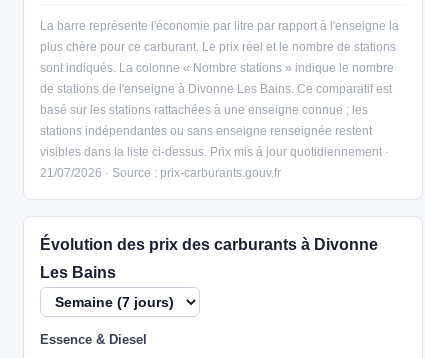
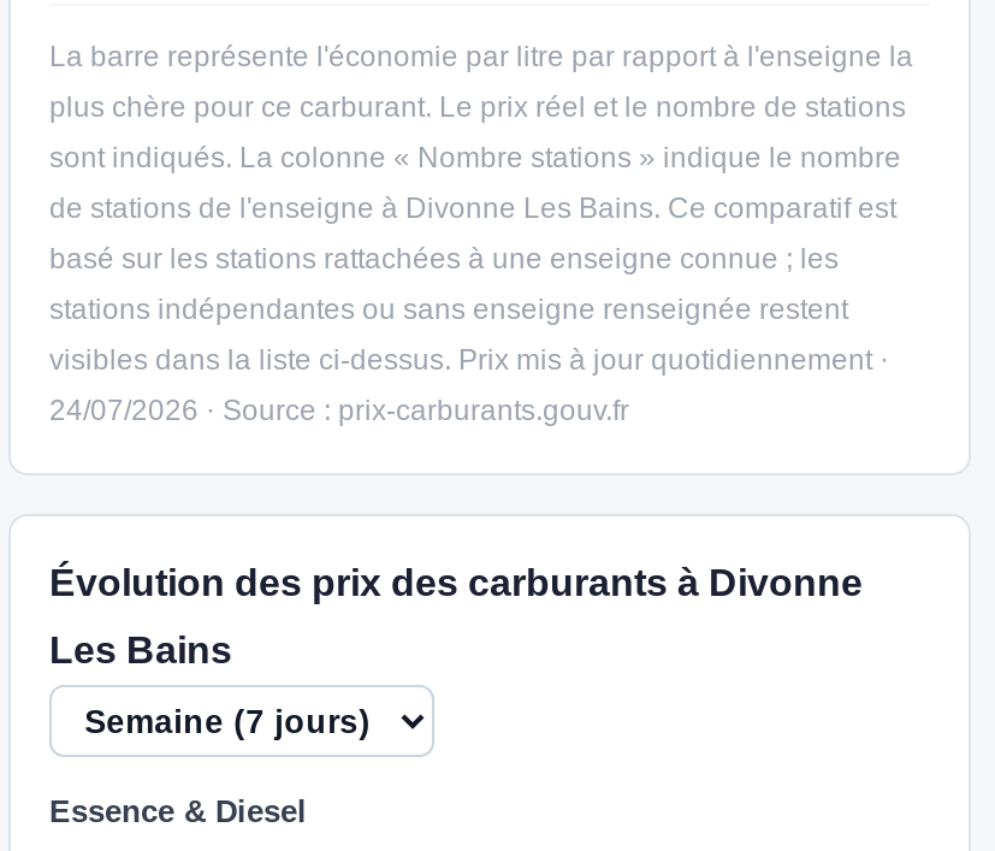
[40,166,281,180] 21/07/2026 · Source : prix-carburants.gouv.fr -> [49,394,629,428] 24/07/2026 · Source : prix-carburants.gouv.fr

